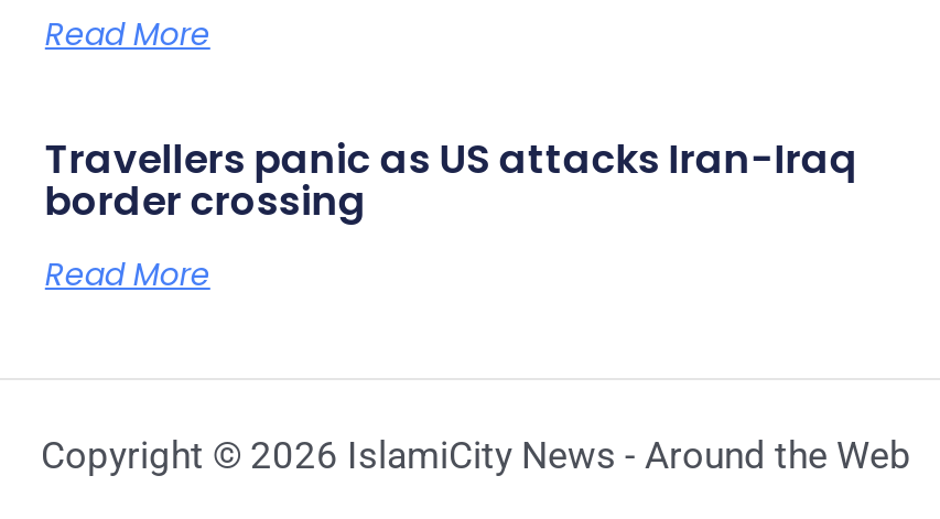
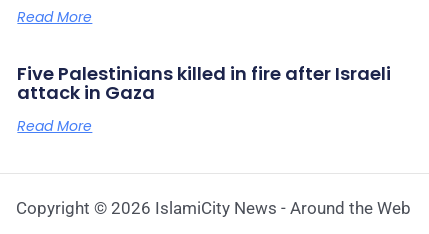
[45,130,858,227] Travellers panic as US attacks Iran-Iraq | border crossing -> [17,61,391,105] Five Palestinians killed in fire after Israeli | attack in Gaza

